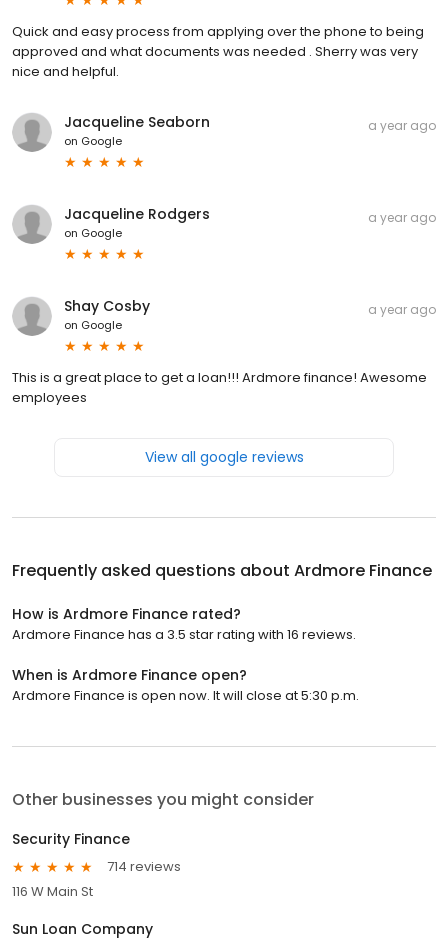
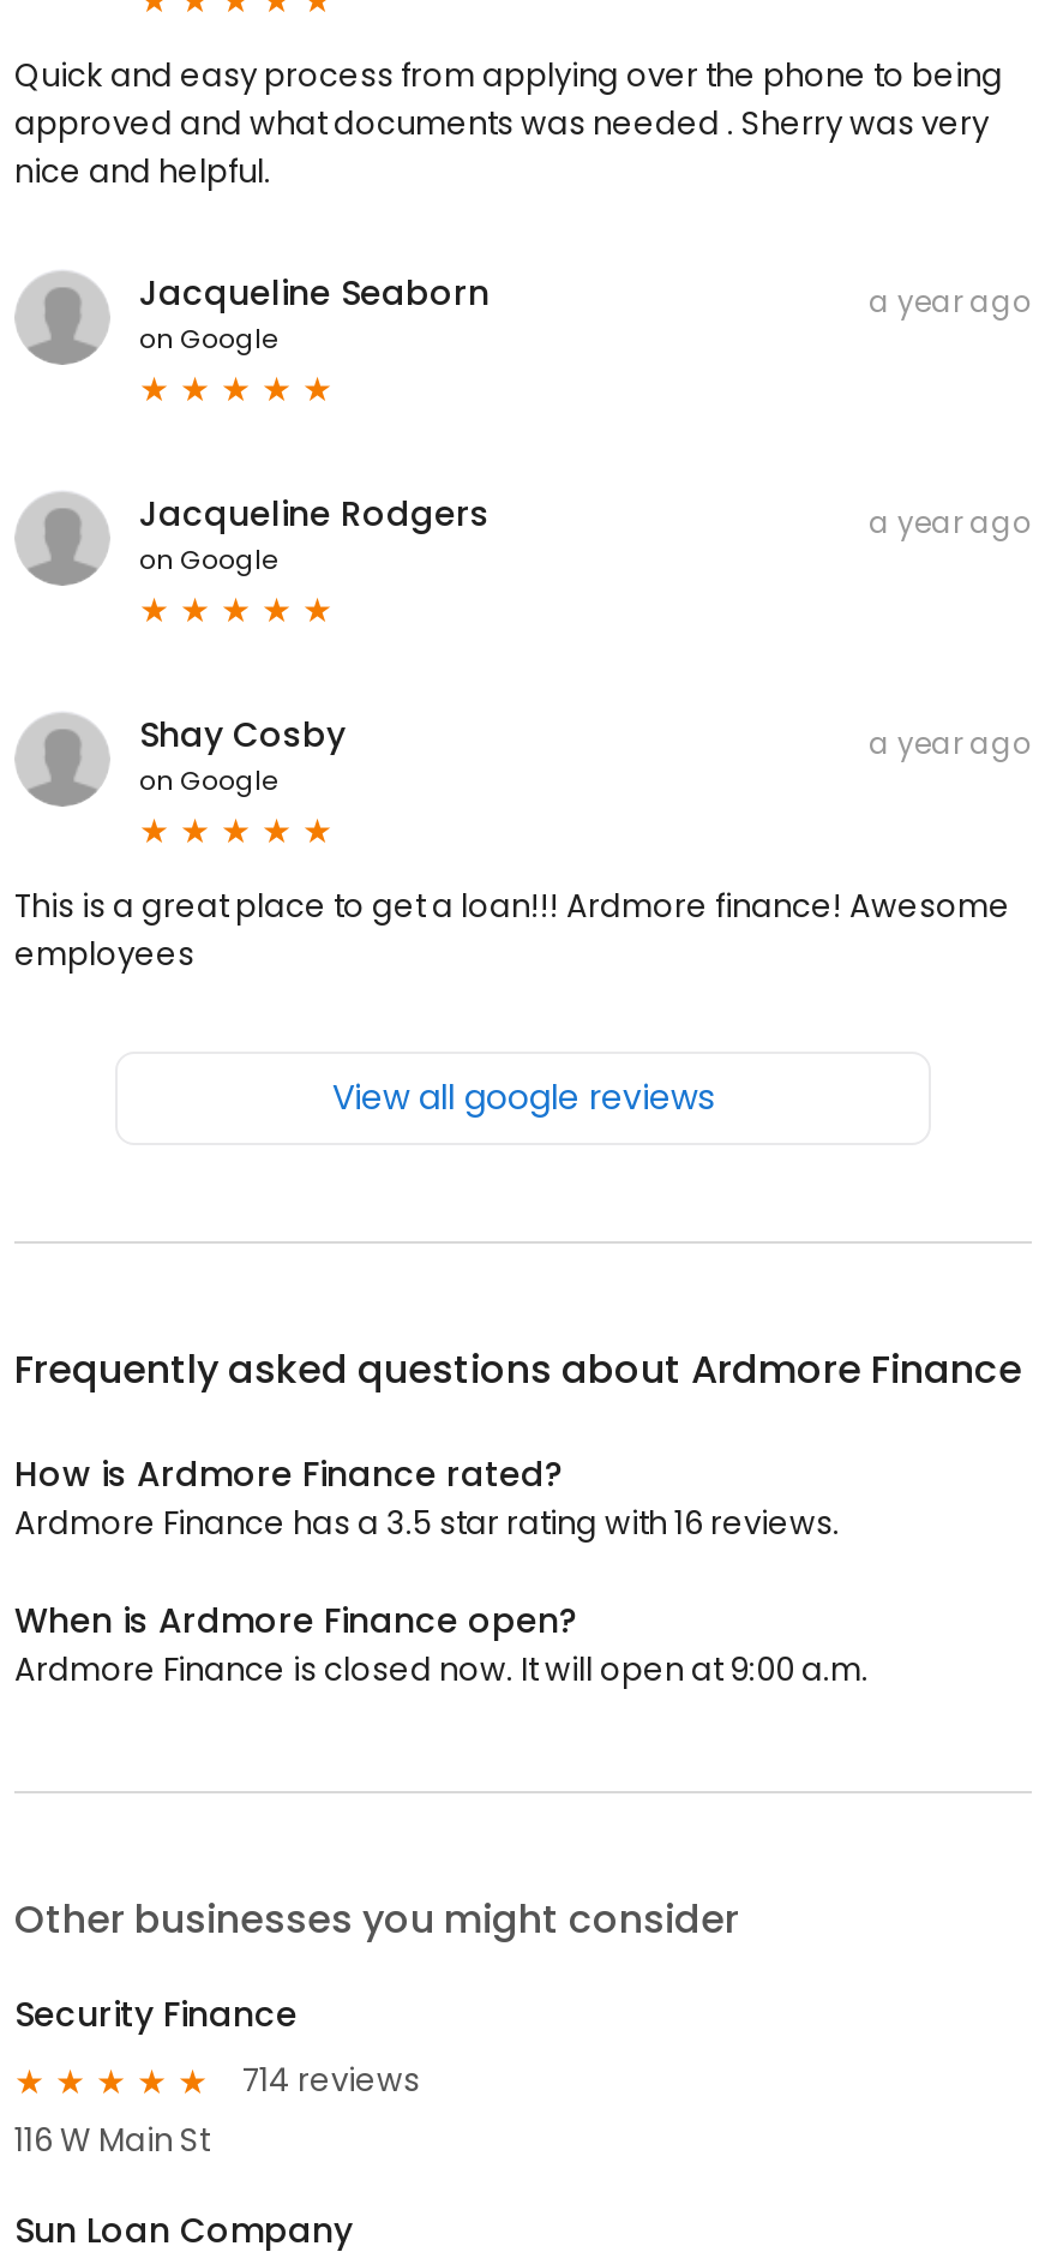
[12,686,359,705] Ardmore Finance is open now. It will close at 5:30 p.m. -> [14,1647,869,1692] Ardmore Finance is closed now. It will open at 9:00 a.m.

